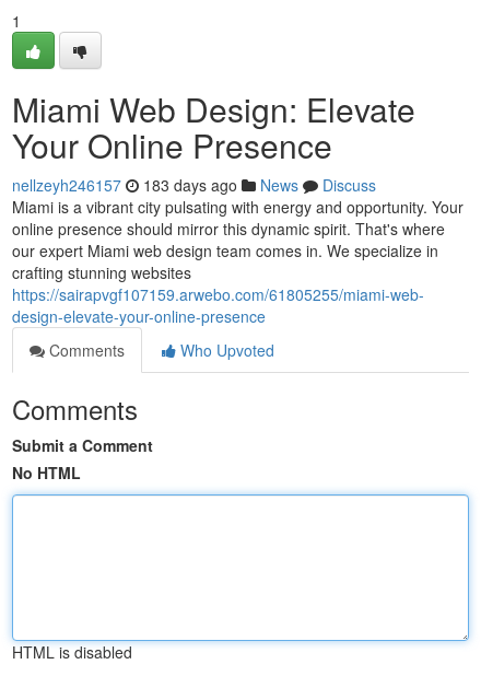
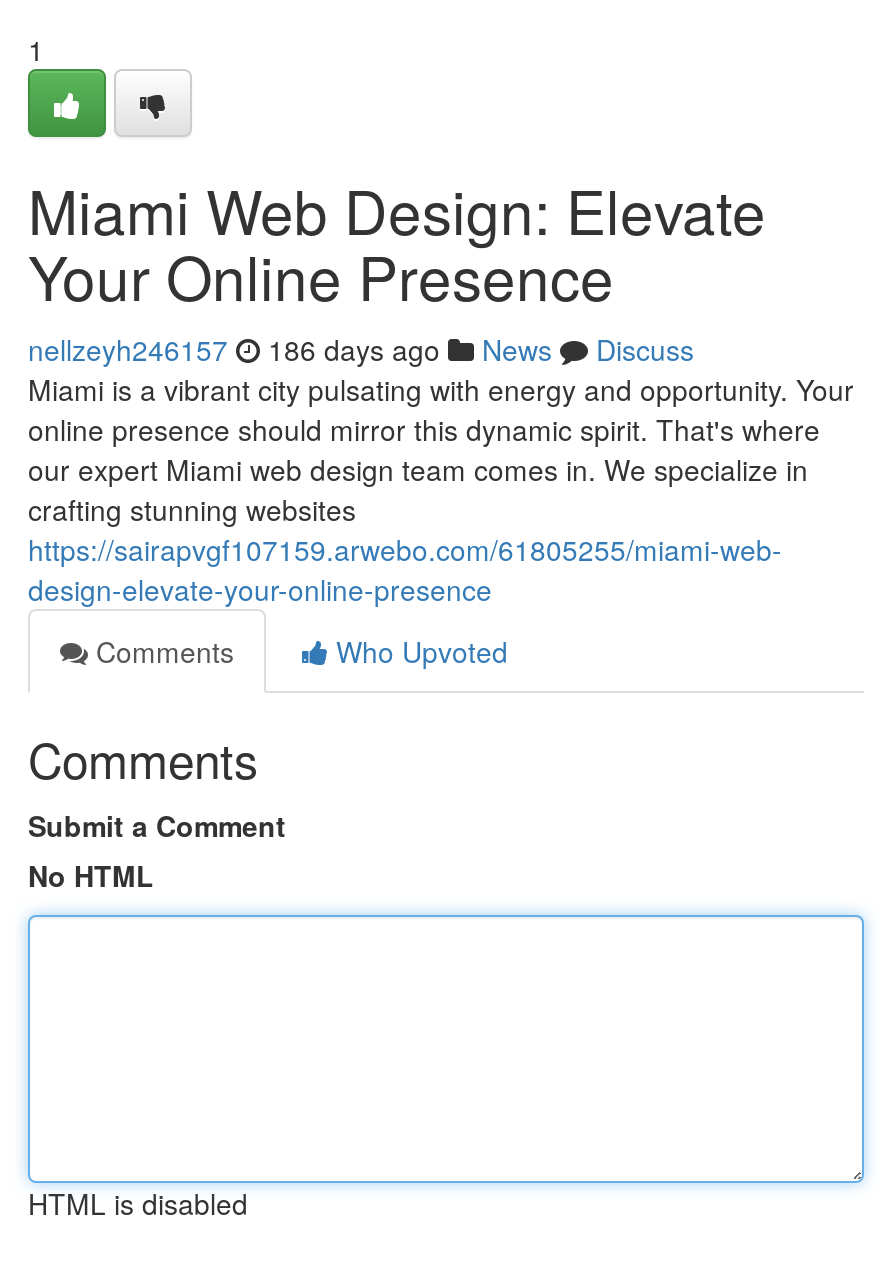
[12,174,376,196] nellzeyh246157 183 days ago News Discuss -> [28,329,694,369] nellzeyh246157 186 days ago News Discuss

